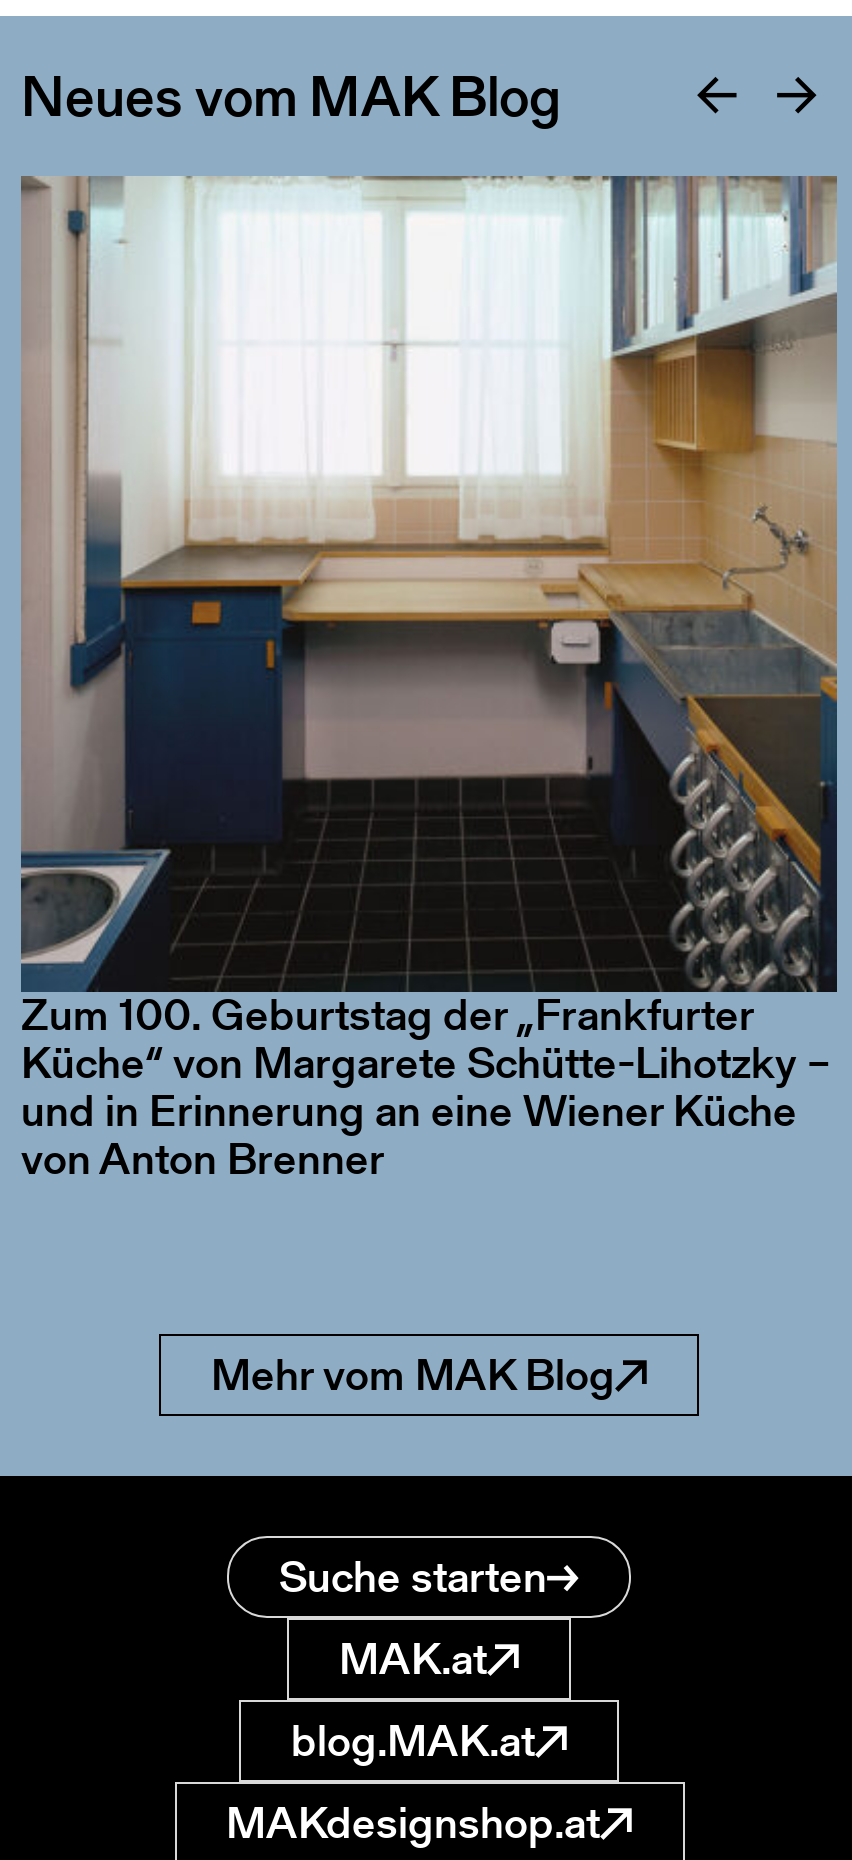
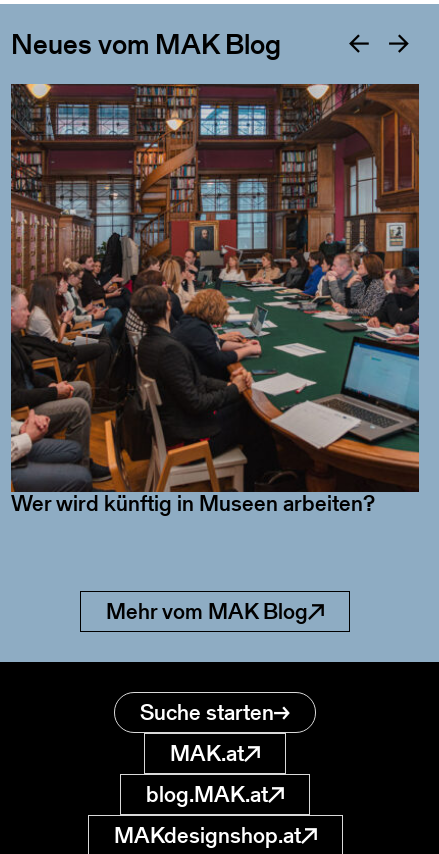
[21,176,839,986] [image] -> [10,83,420,433] [image]
[21,984,831,1190] Zum 100. Geburtstag der „Frankfurter | Küche“ von Margarete Schütte-Lihotzky – | und in Erinnerung an eine Wiener Küche | von Anton Brenner -> [11,488,375,519] Wer wird künftig in Museen arbeiten?

